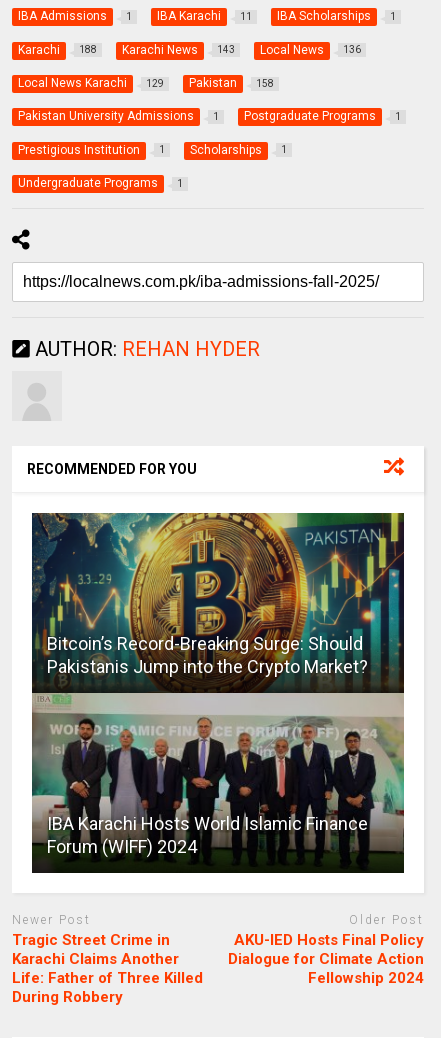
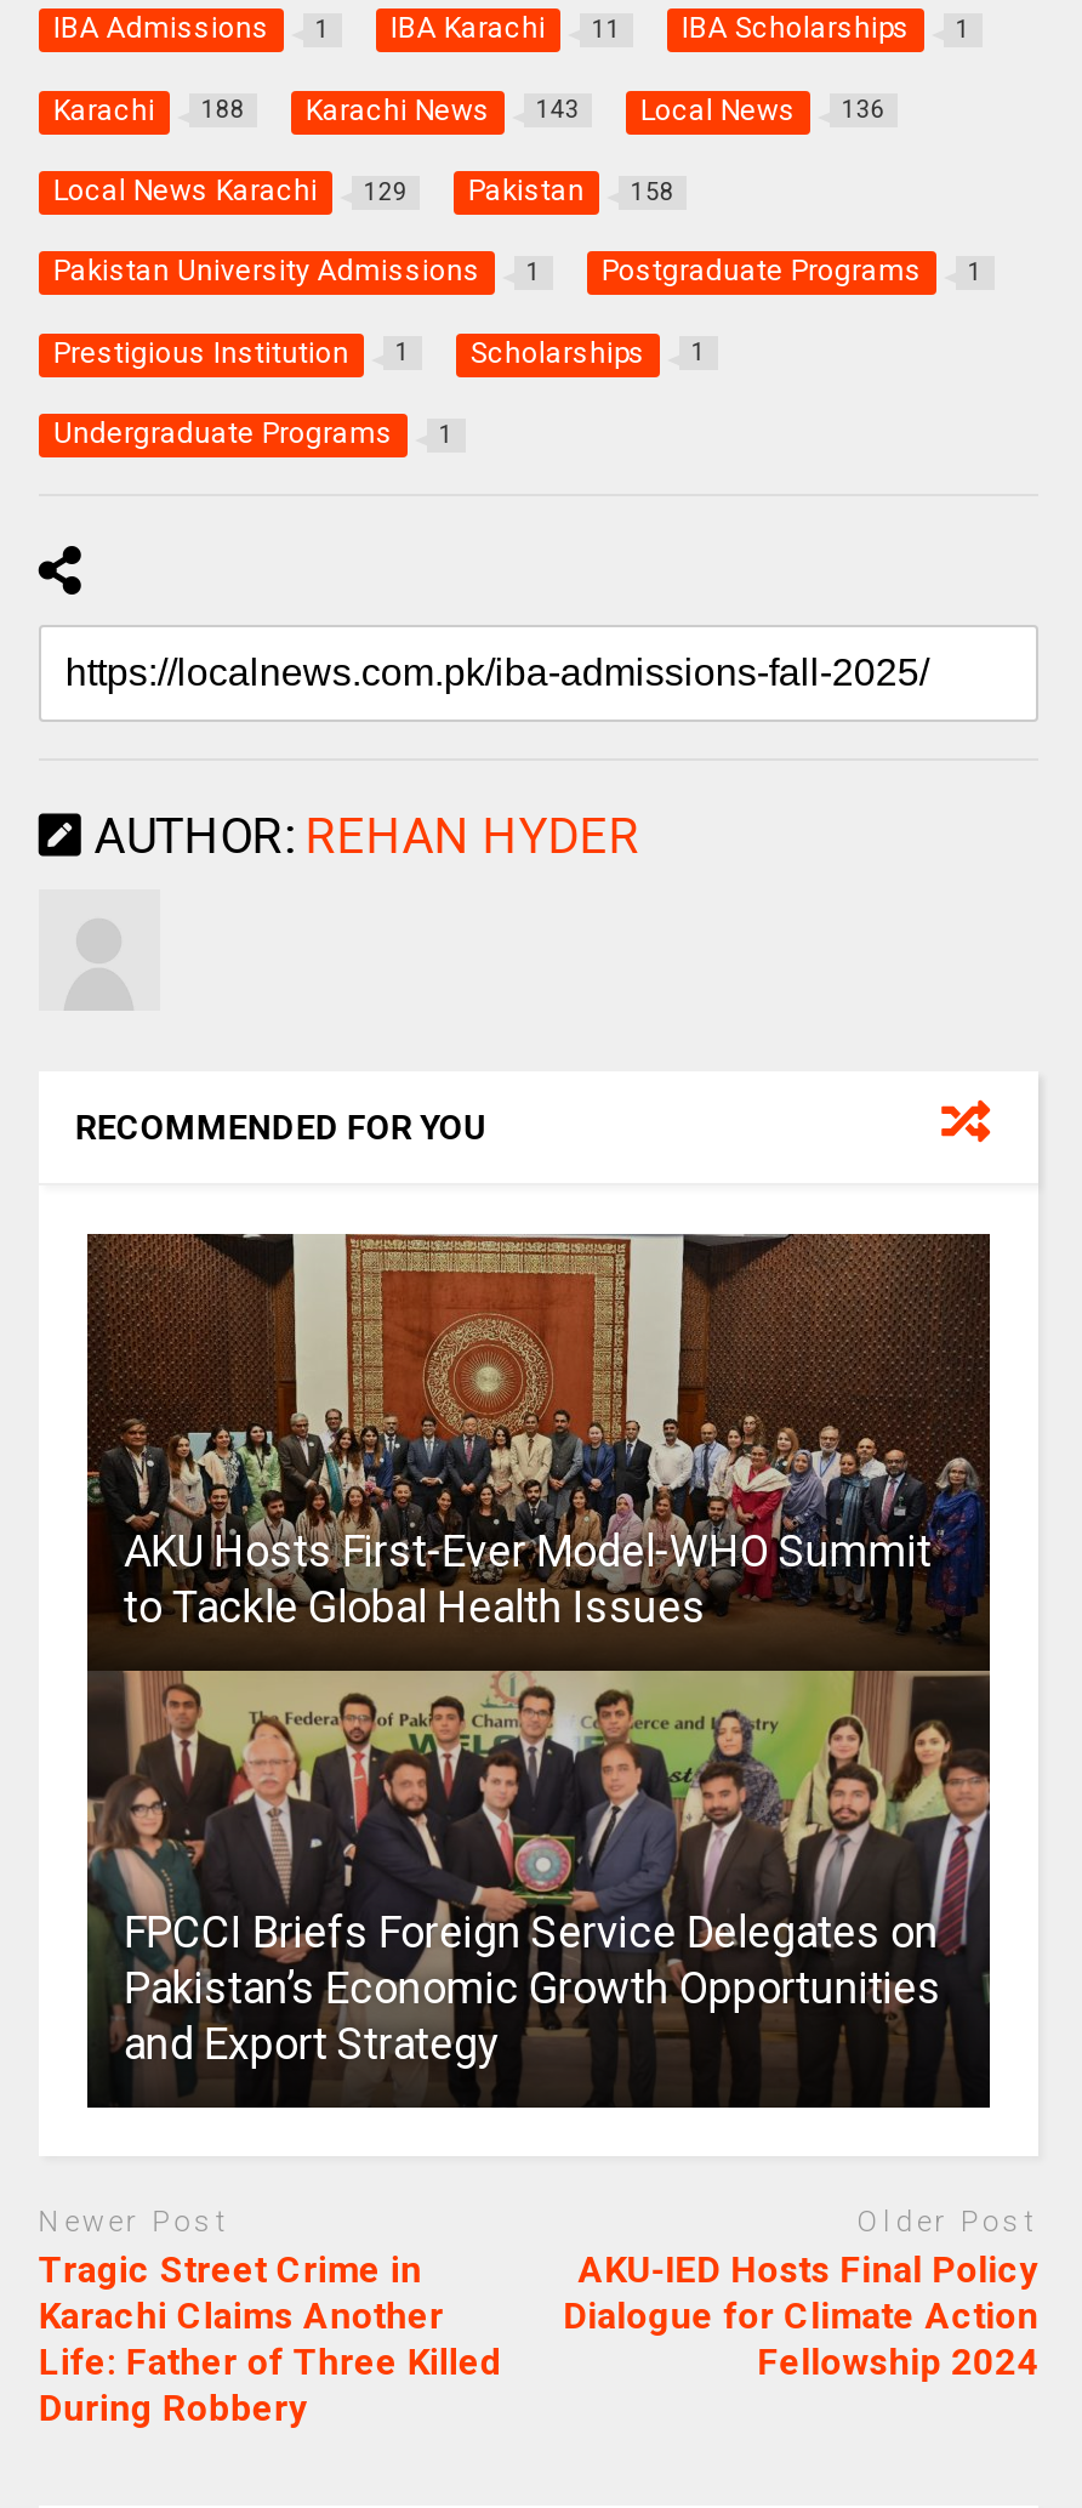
[31,512,405,870] [image] | Bitcoin’s Record-Breaking Surge: Should | Pakistanis Jump into the Crypto Market? -> [87,1232,992,2100] [image] | AKU Hosts First-Ever Model-WHO Summit | to Tackle Global Health Issues
[47,813,368,857] IBA Karachi Hosts World Islamic Finance | Forum (WIFF) 2024 -> [123,1906,941,2068] FPCCI Briefs Foreign Service Delegates on | Pakistan’s Economic Growth Opportunities | and Export Strategy

